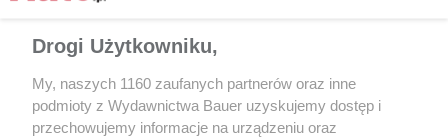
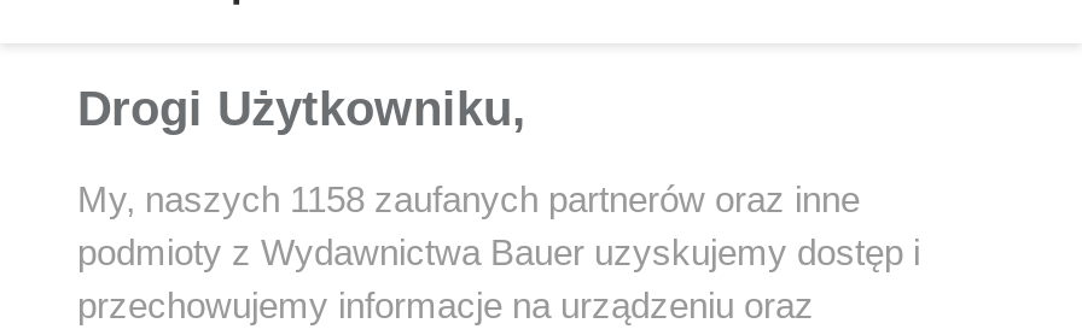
[32,74,356,91] My, naszych 1160 zaufanych partnerów oraz inne -> [77,178,860,219] My, naszych 1158 zaufanych partnerów oraz inne

